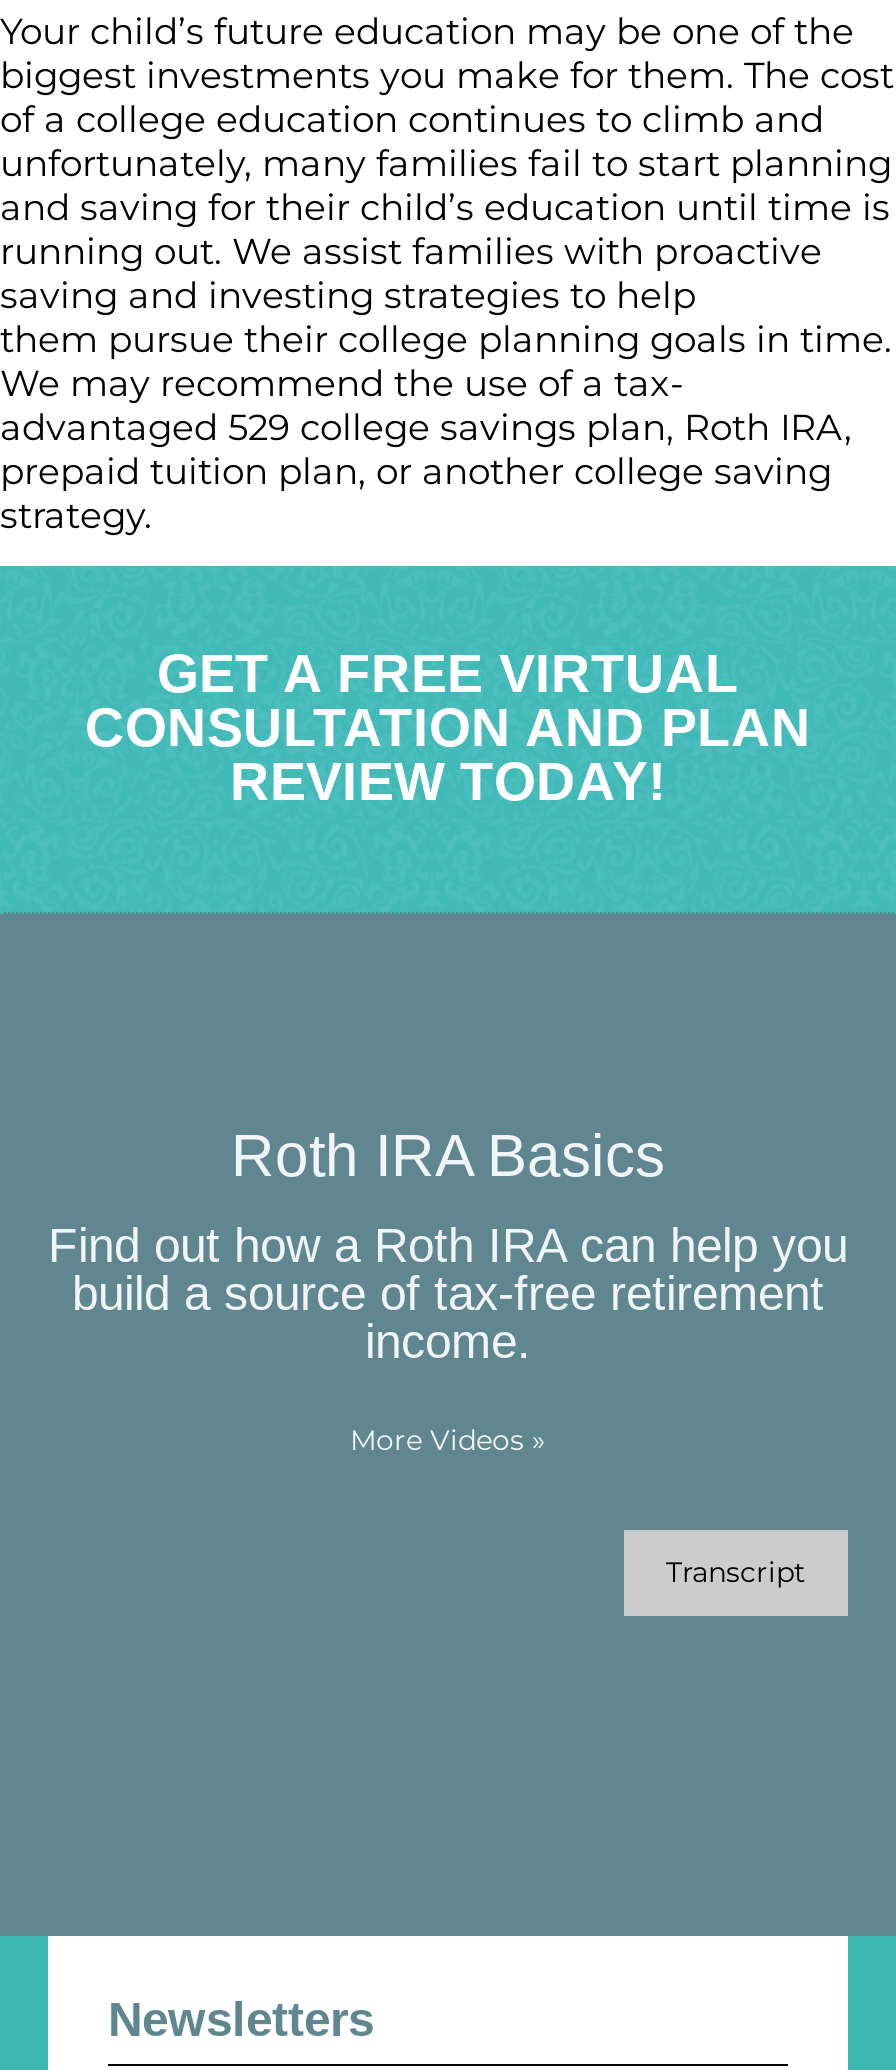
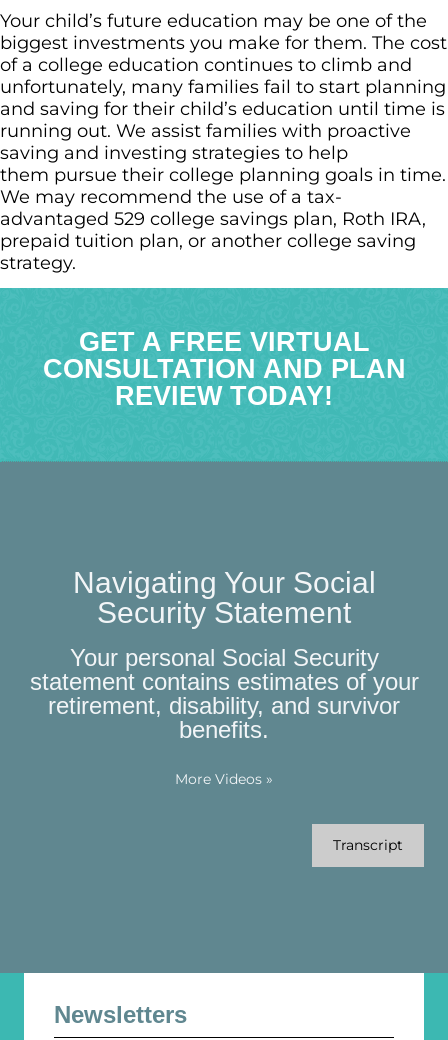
[231,1121,665,1187] Roth IRA Basics -> [72,566,375,629] Navigating Your Social | Security Statement
[48,1217,848,1367] Find out how a Roth IRA can help you | build a source of tax-free retirement | income. -> [29,644,418,743] Your personal Social Security | statement contains estimates of your | retirement, disability, and survivor | benefits.
moved [350,1421,806,1589] -> [175,770,403,854]: More Videos» | Transcript

